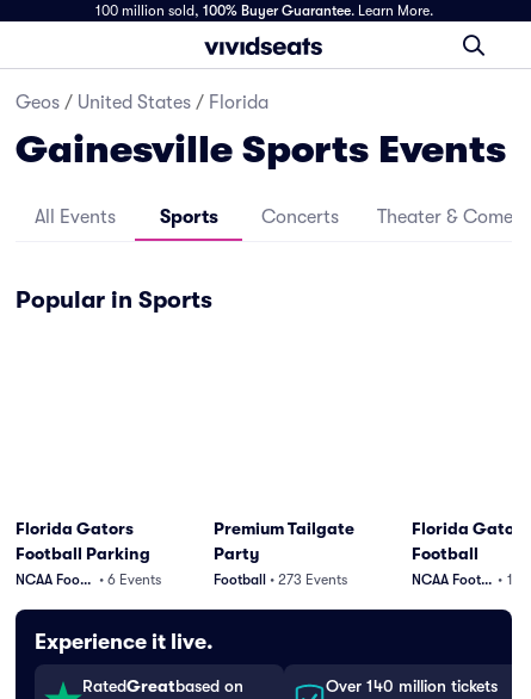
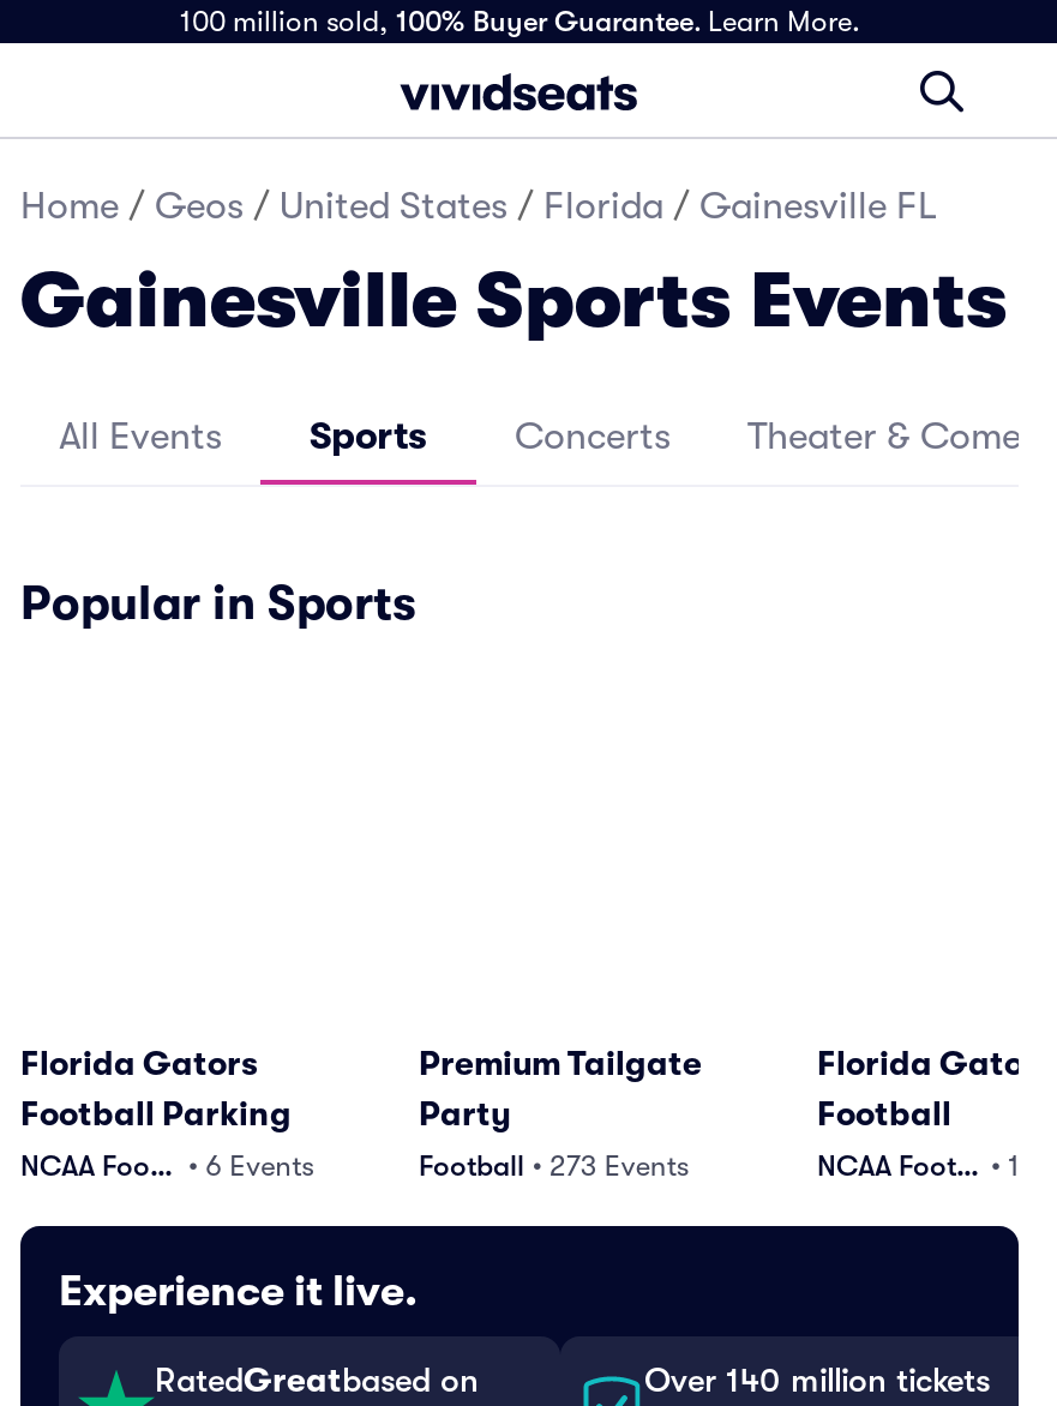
[16,92,268,113] Geos / United States / Florida -> [20,185,937,228] Home / Geos / United States / Florida / Gainesville FL

